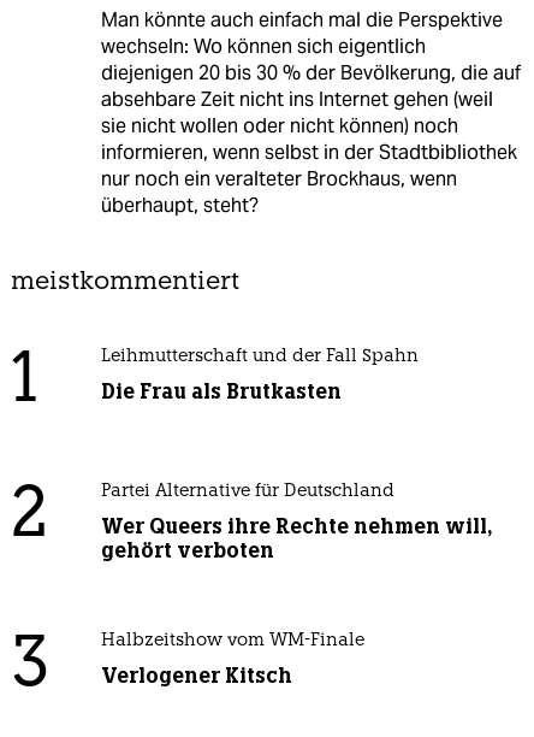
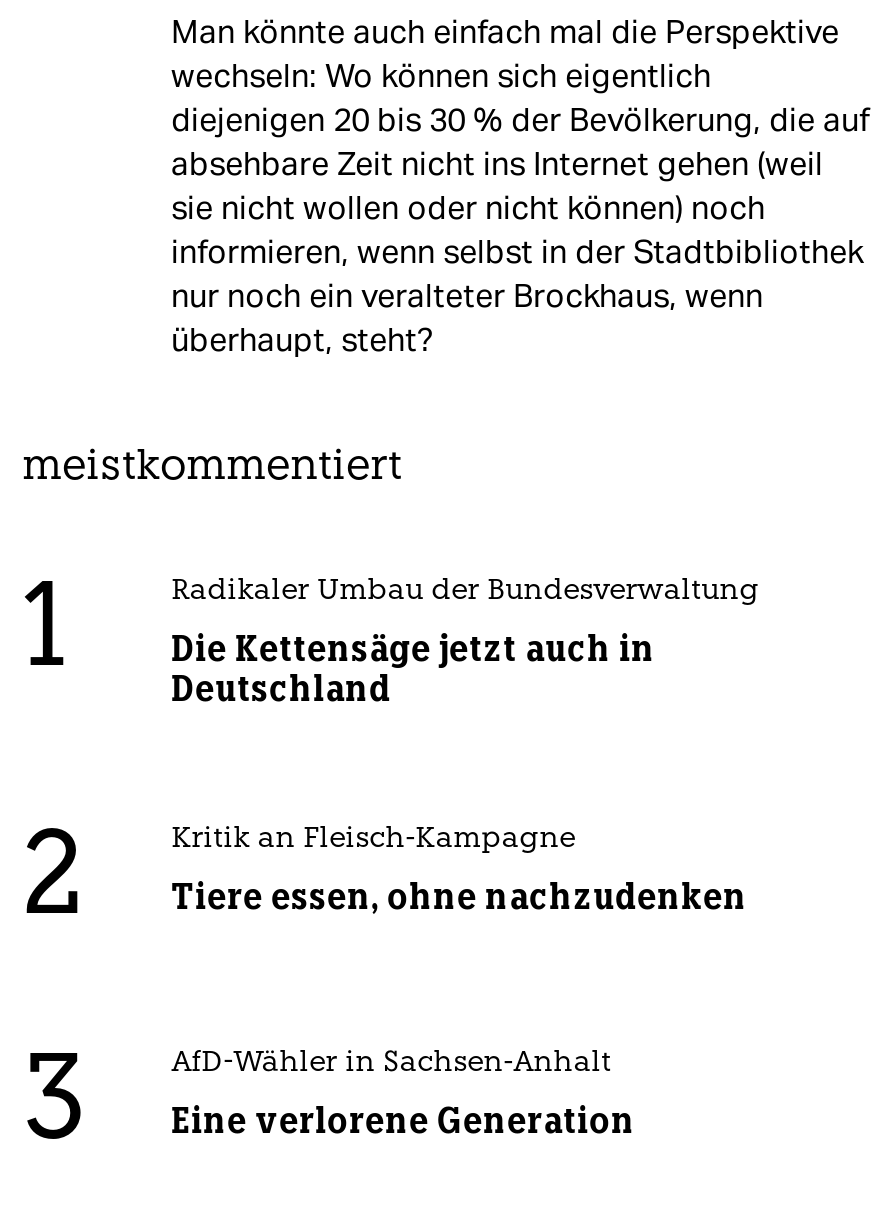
[101,348,418,366] Leihmutterschaft und der Fall Spahn -> [171,578,759,608] Radikaler Umbau der Bundesverwaltung
[101,378,341,405] Die Frau als Brutkasten -> [171,628,655,712] Die Kettensäge jetzt auch in | Deutschland
[101,483,394,501] Partei Alternative für Deutschland -> [171,826,575,856] Kritik an Fleisch-Kampagne
[101,513,492,564] Wer Queers ihre Rechte nehmen will, | gehört verboten -> [171,876,747,920] Tiere essen, ohne nachzudenken
[101,632,364,650] Halbzeitshow vom WM-Finale -> [171,1050,611,1080] AfD-Wähler in Sachsen-Anhalt
[101,662,292,689] Verlogener Kitsch -> [171,1100,635,1144] Eine verlorene Generation

